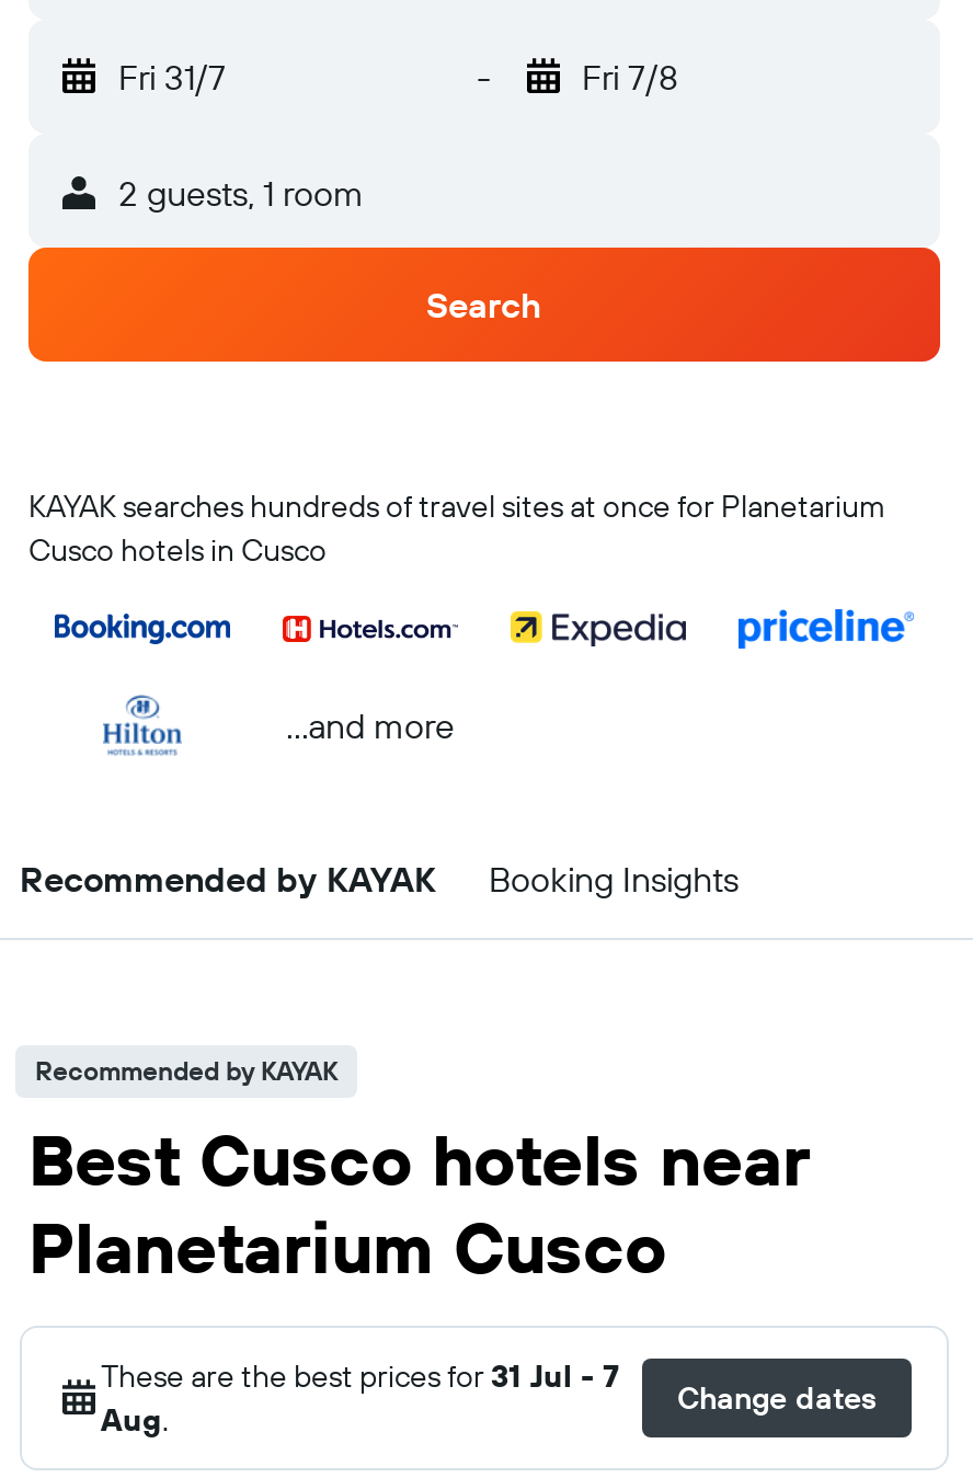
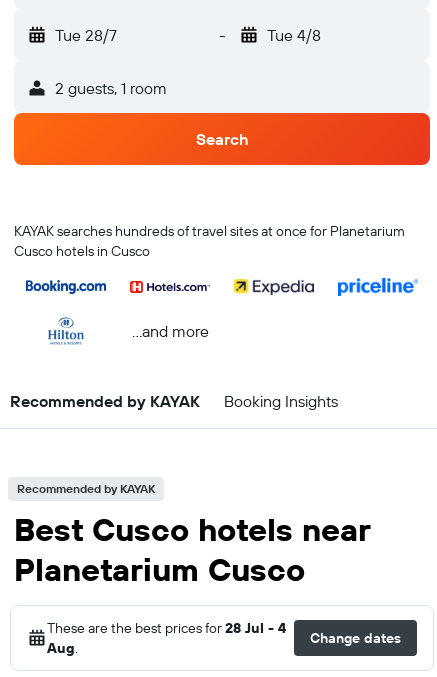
[118,55,226,99] Fri 31/7 -> [55,25,117,45] Tue 28/7
[582,55,678,99] Fri 7/8 -> [266,25,320,45] Tue 4/8
[101,1356,620,1396] These are the best prices for 31 Jul - 7 -> [47,619,286,637] These are the best prices for 28 Jul - 4

